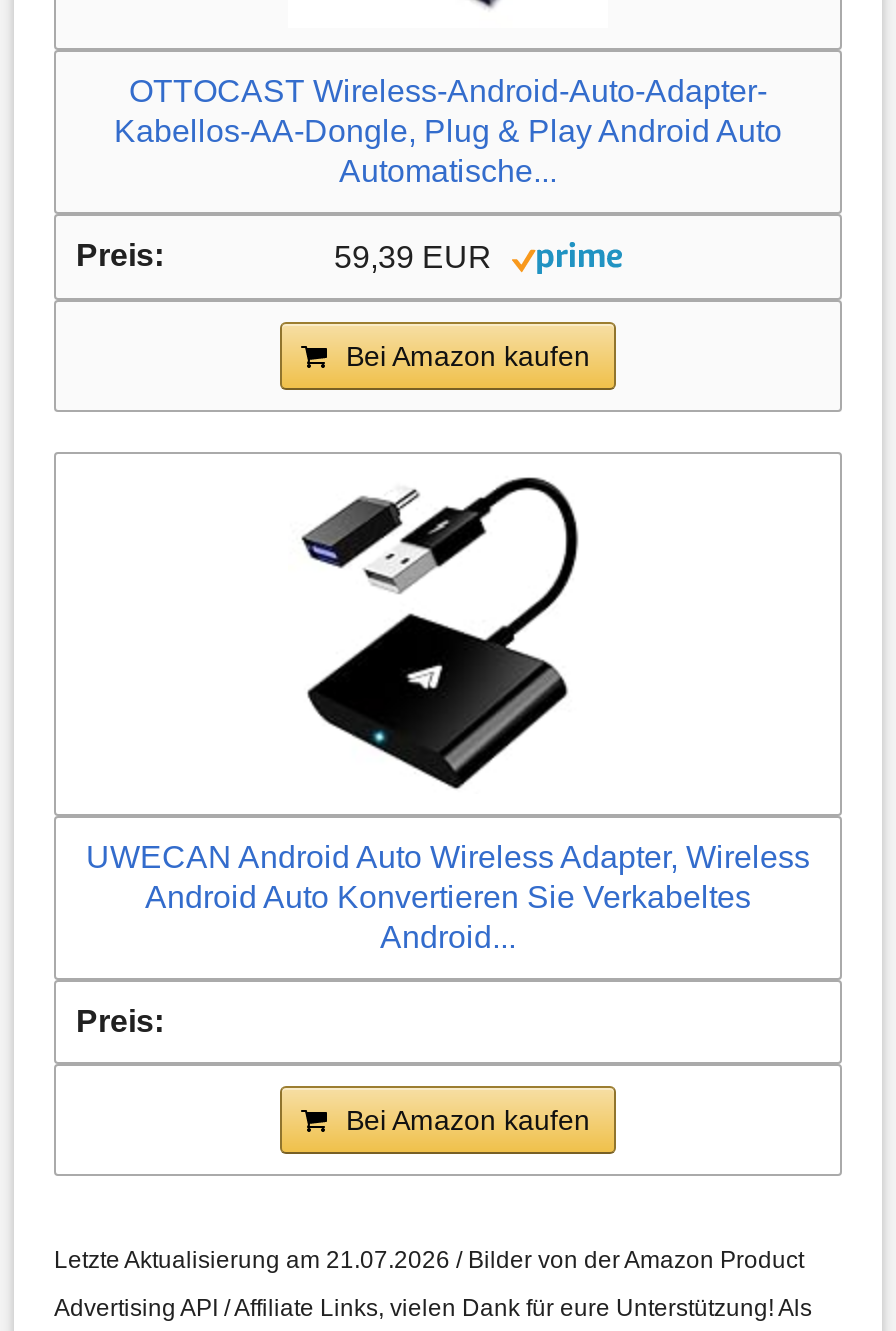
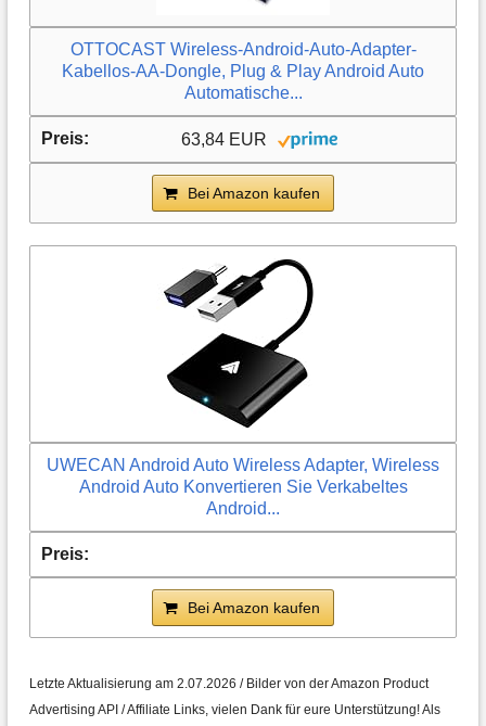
[334,240,492,274] 59,39 EUR -> [181,130,267,149] 63,84 EUR
[54,1246,804,1274] Letzte Aktualisierung am 21.07.2026 / Bilder von der Amazon Product -> [29,676,429,691] Letzte Aktualisierung am 2.07.2026 / Bilder von der Amazon Product

